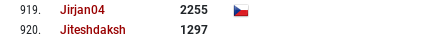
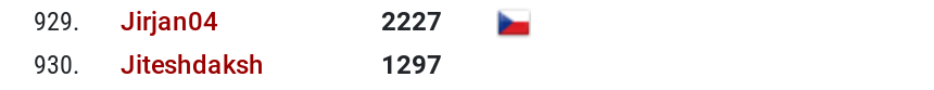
[20,3,105,17] 919. Jirjan04 -> [34,7,218,37] 929. Jirjan04
[180,3,208,17] 2255 -> [381,7,442,37] 2227
[20,23,126,37] 920. Jiteshdaksh -> [34,50,264,81] 930. Jiteshdaksh

